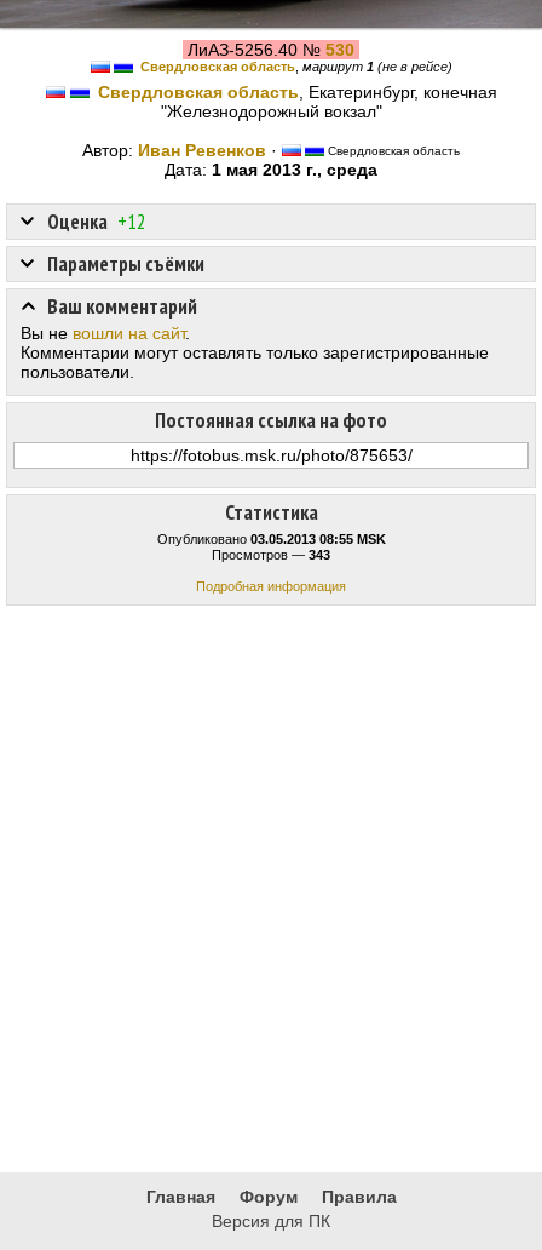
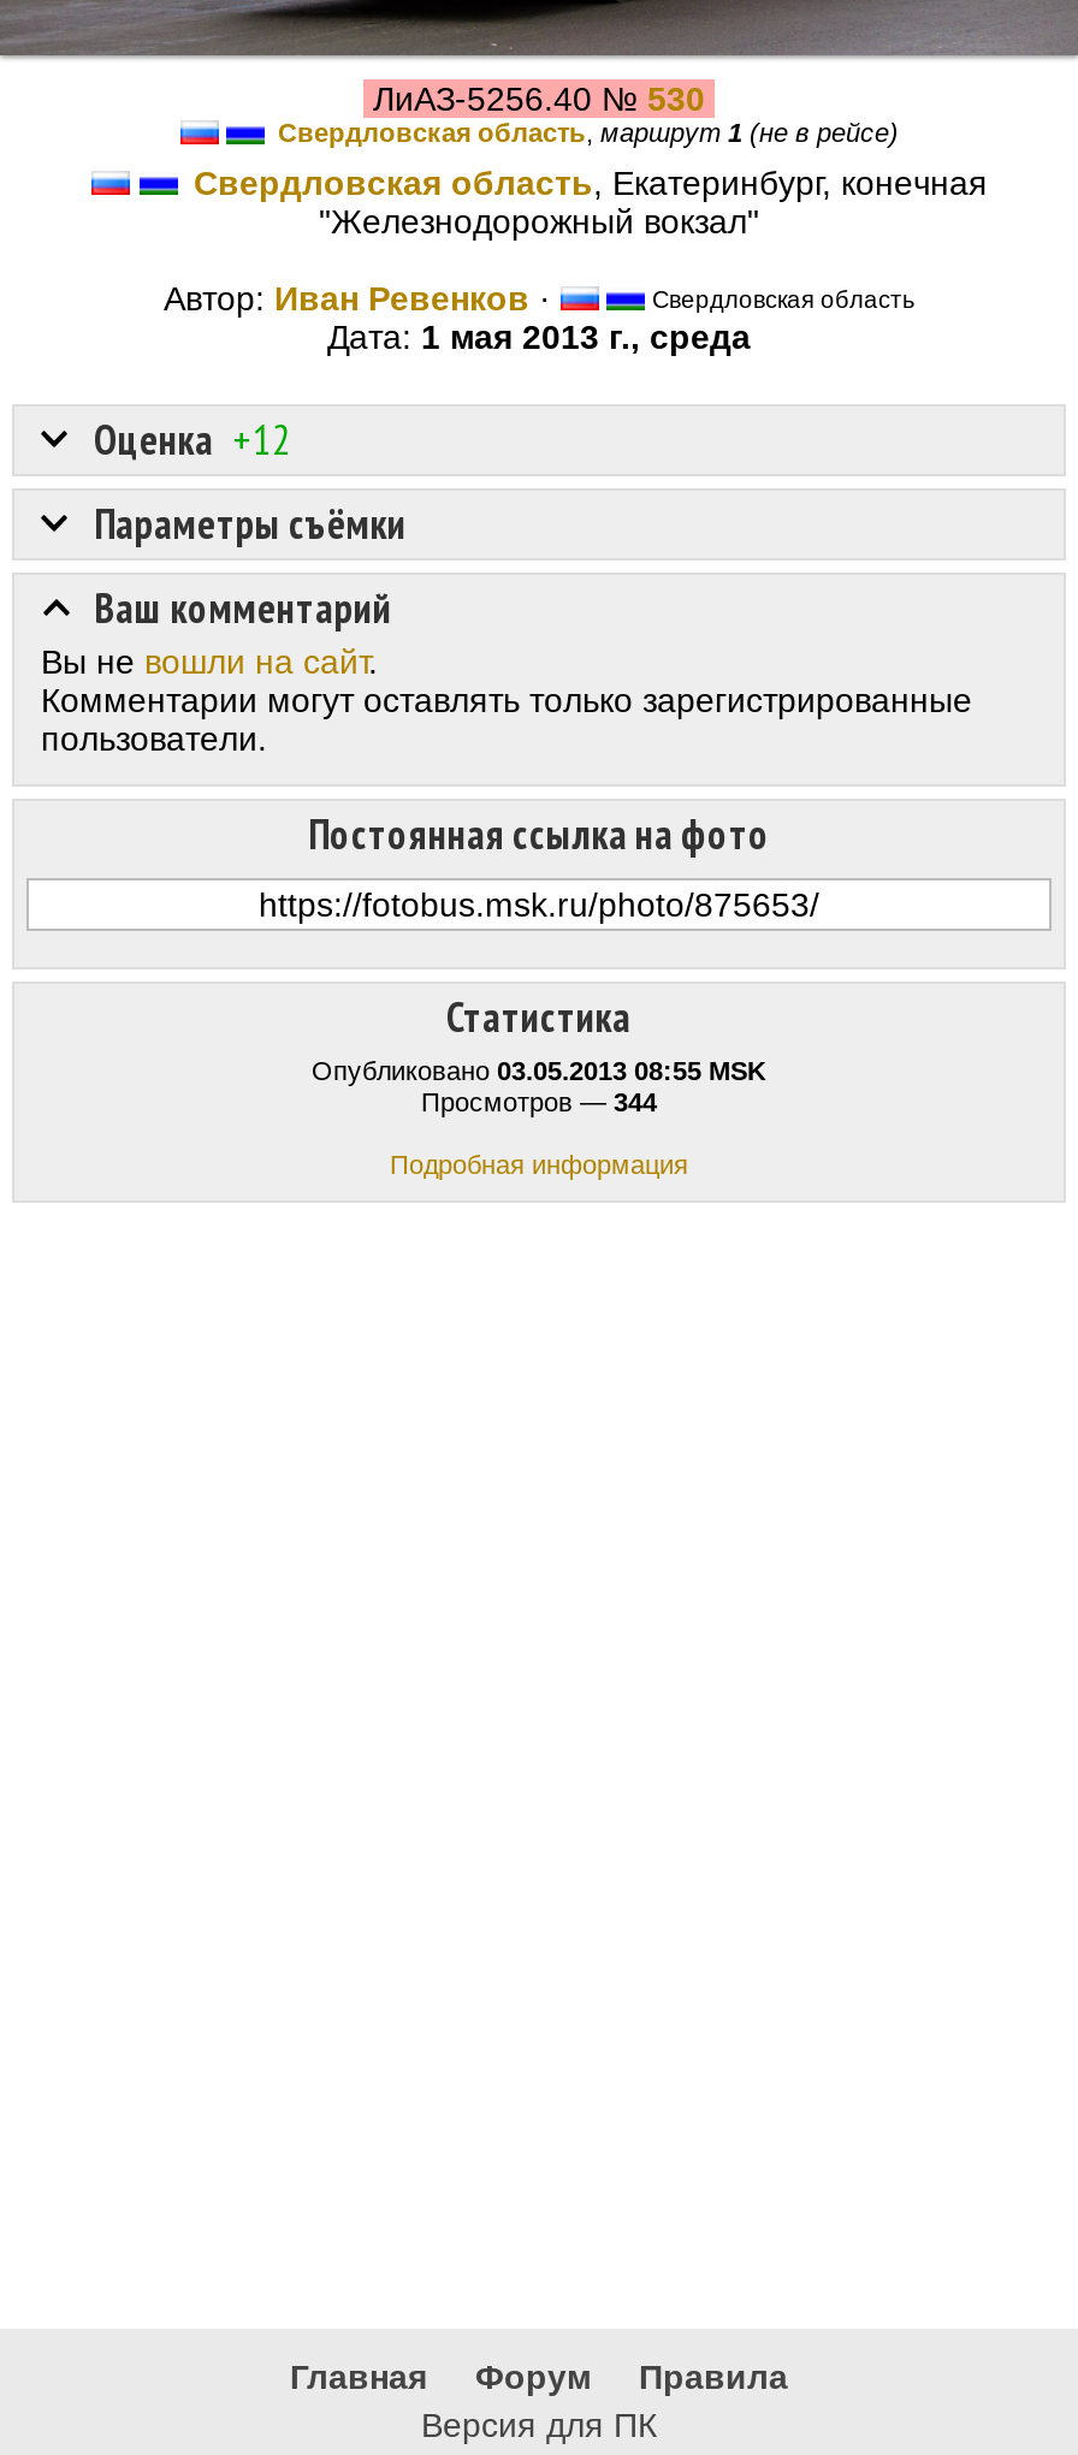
[212,548,330,562] Просмотров — 343 -> [421,1088,657,1116] Просмотров — 344

